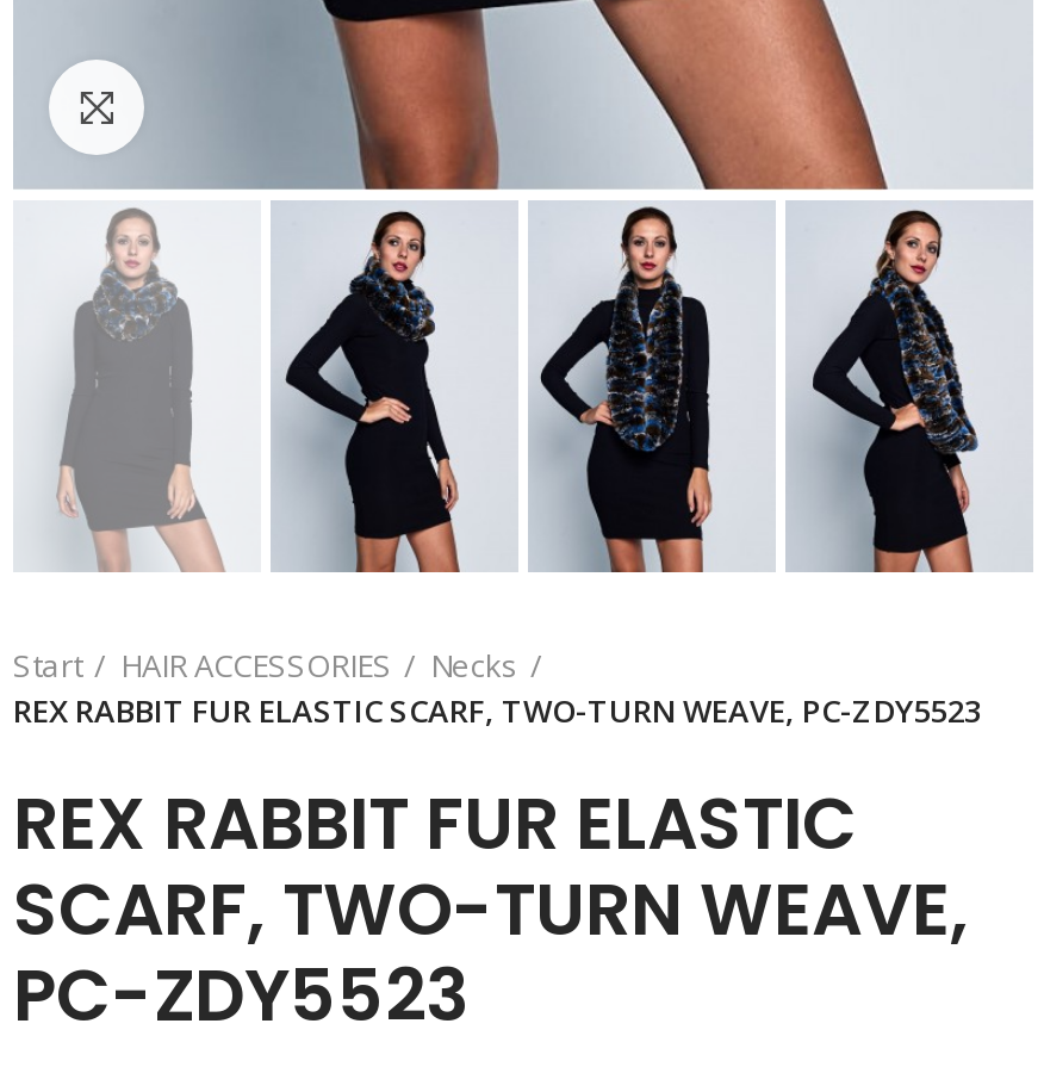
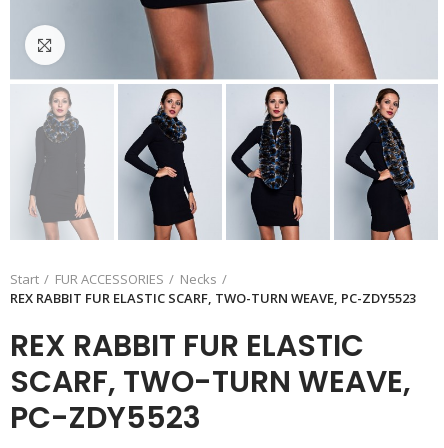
[120,643,392,686] HAIR ACCESSORIES -> [55,270,164,288] FUR ACCESSORIES

